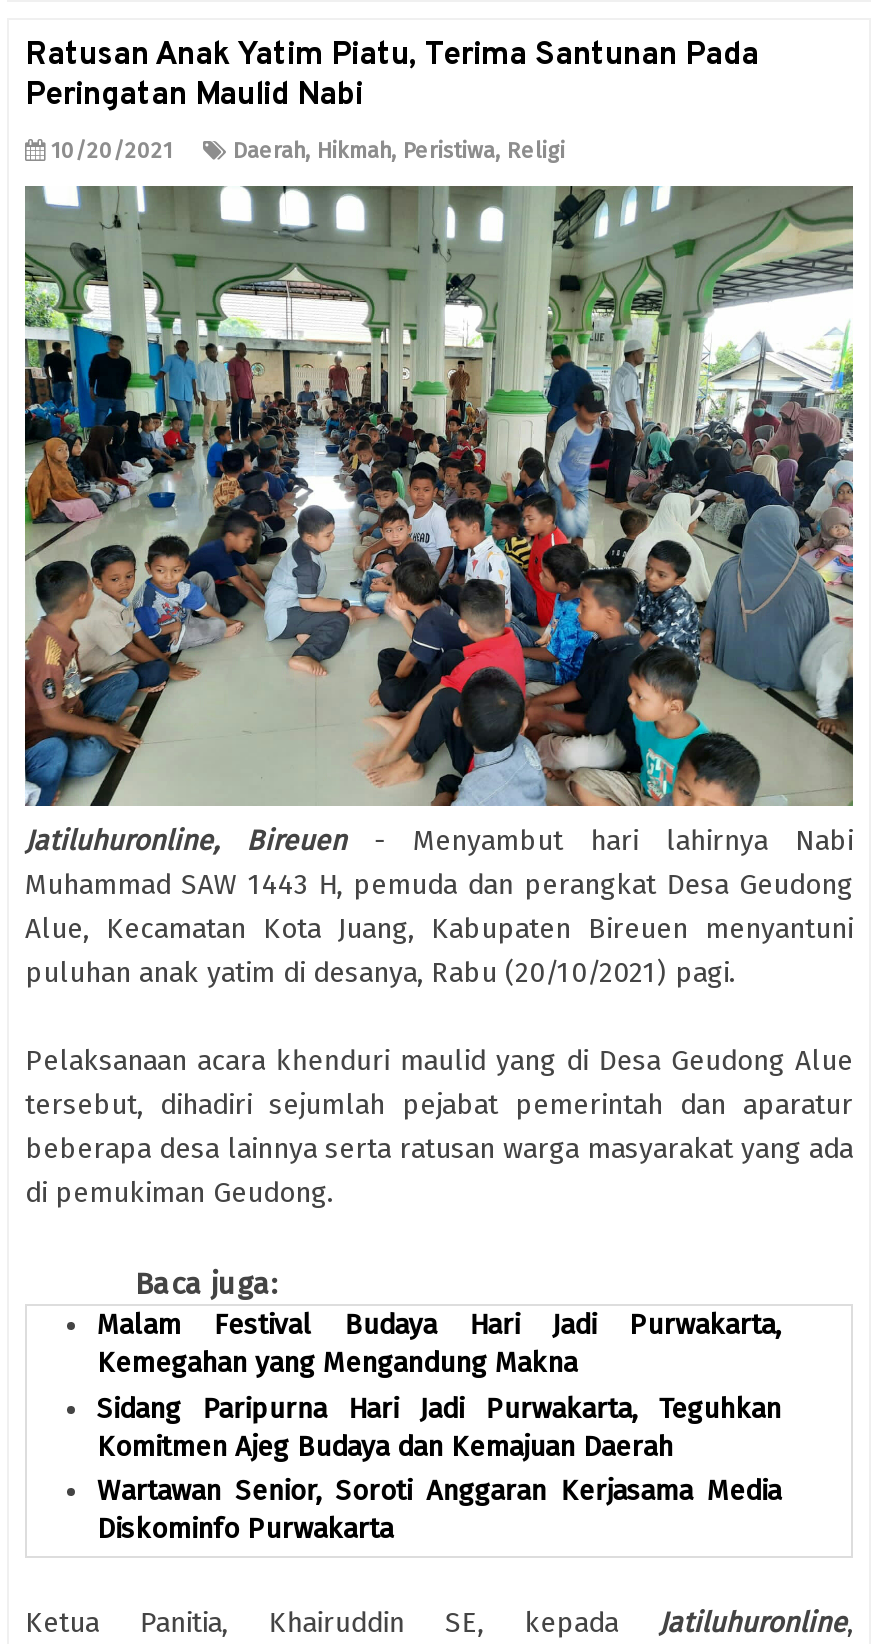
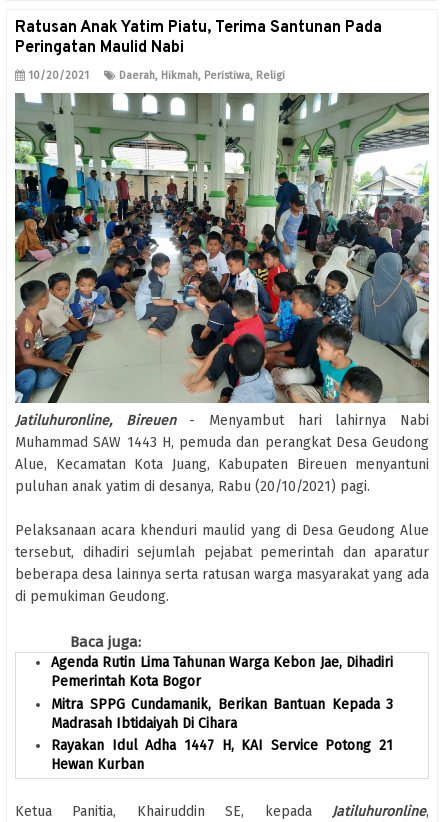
[97,1309,781,1547] Malam Festival Budaya Hari Jadi Purwakarta, | Kemegahan yang Mengandung Makna | Sidang Paripurna Hari Jadi Purwakarta, Teguhkan | Komitmen Ajeg Budaya dan Kemajuan Daerah | Wartawan Senior, Soroti Anggaran Kerjasama Media | Diskominfo Purwakarta -> [51,654,393,773] Agenda Rutin Lima Tahunan Warga Kebon Jae, Dihadiri | Pemerintah Kota Bogor | Mitra SPPG Cundamanik, Berikan Bantuan Kepada 3 | Madrasah Ibtidaiyah Di Cihara | Rayakan Idul Adha 1447 H, KAI Service Potong 21 | Hewan Kurban

